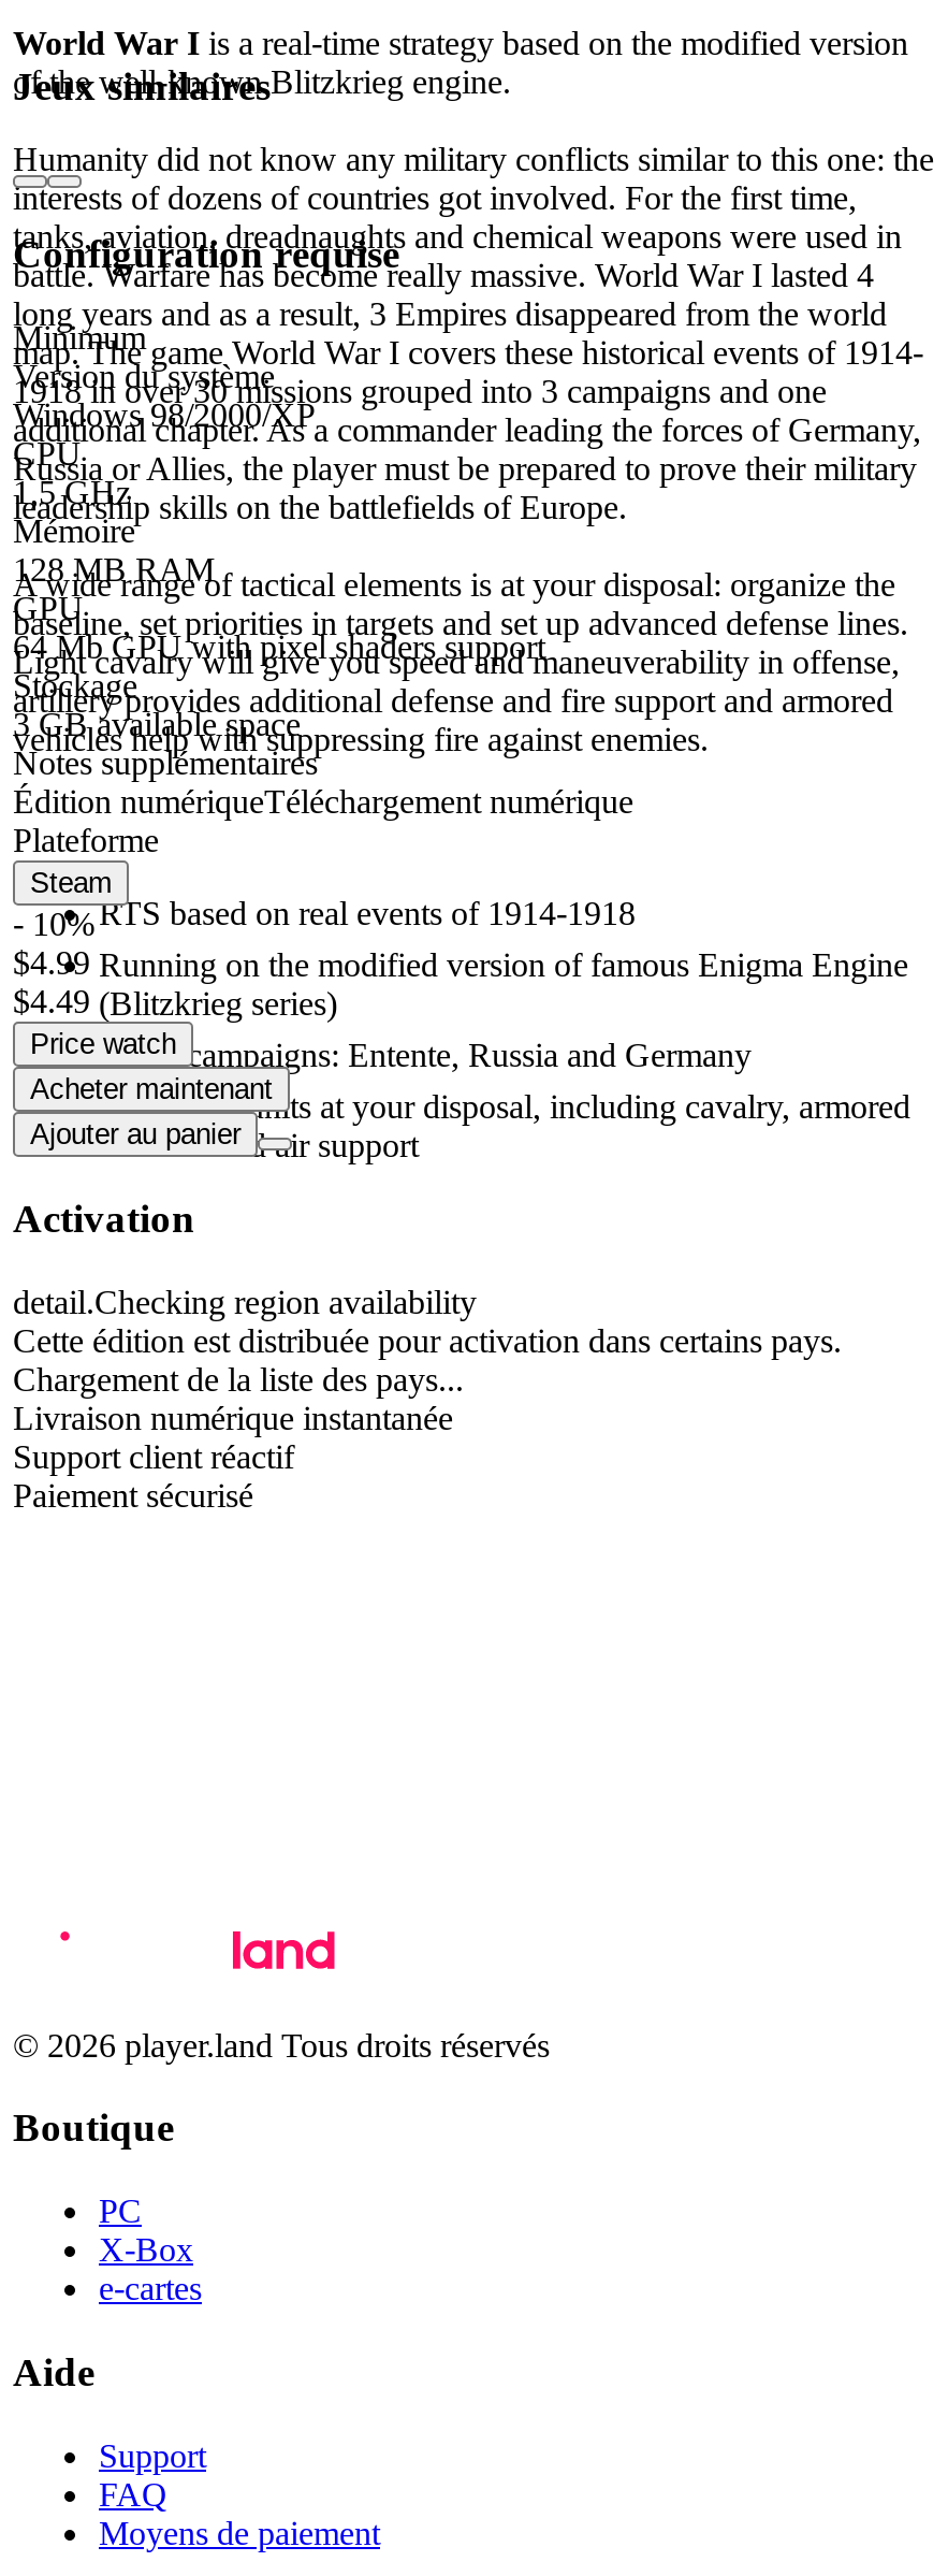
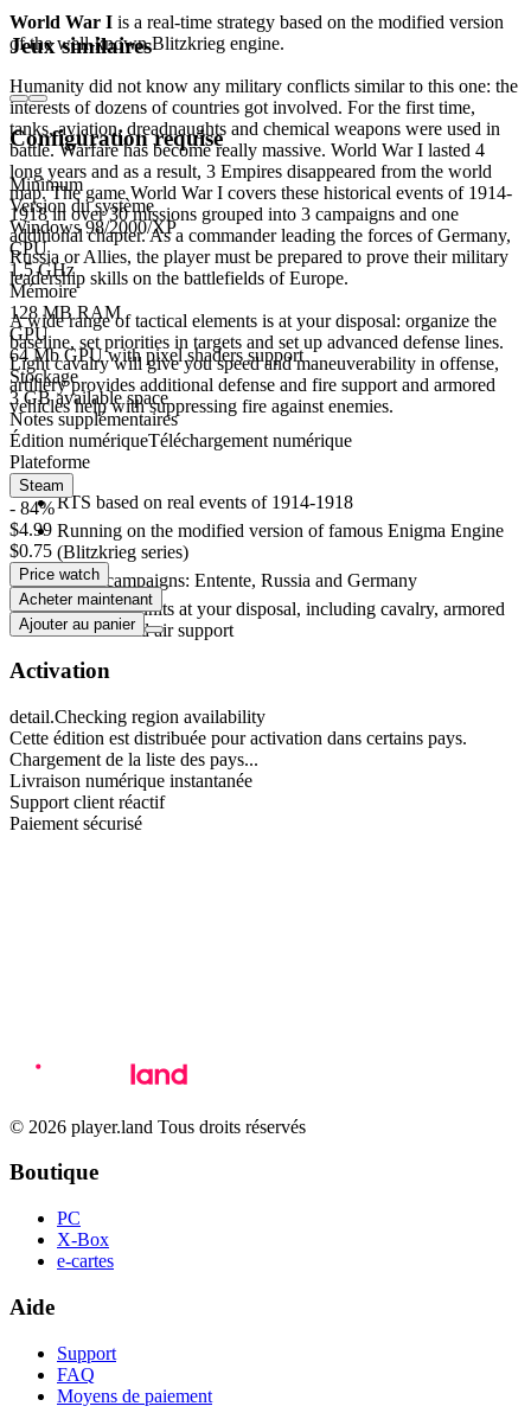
[13,894,636,941] - 10% RTS based on real events of 1914-1918 -> [9,491,353,517] - 84% RTS based on real events of 1914-1918
[13,982,337,1021] $4.49 (Blitzkrieg series) -> [9,540,188,561] $0.75 (Blitzkrieg series)

